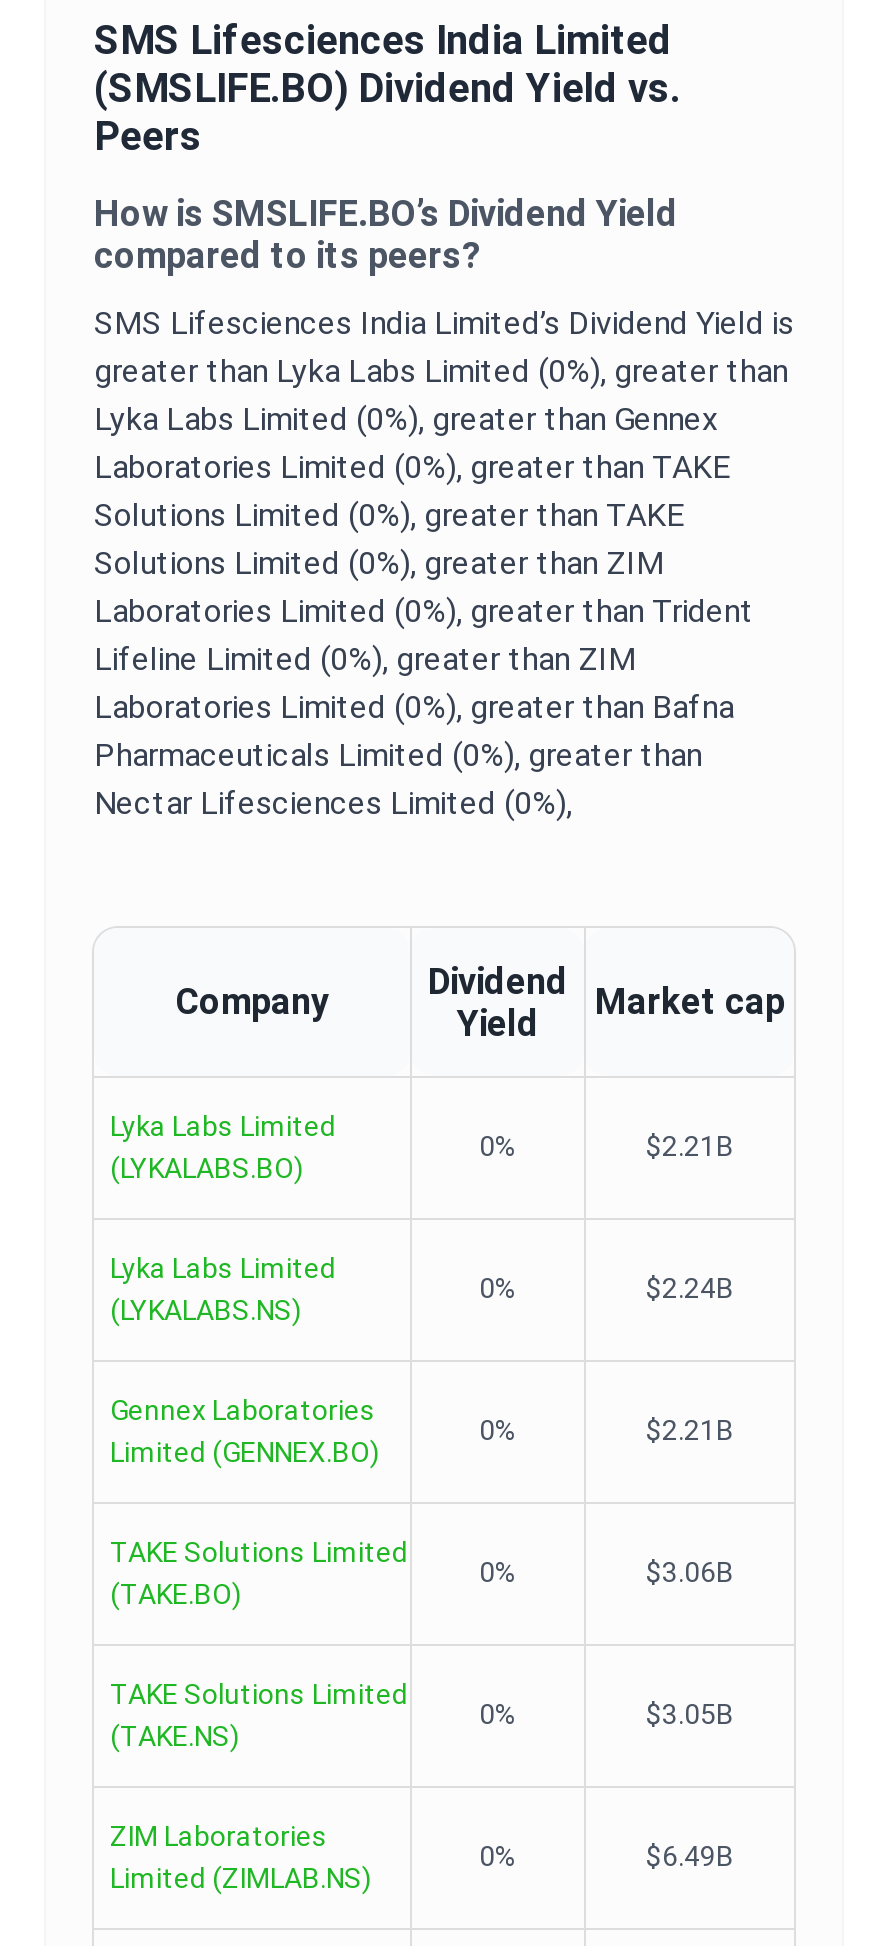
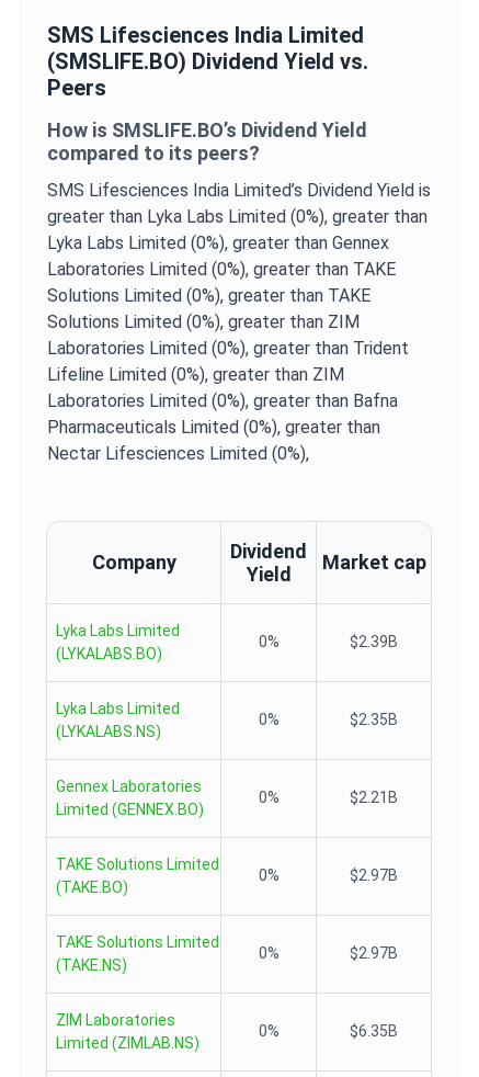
[646,1130,734,1162] $2.21B -> [350,633,398,650] $2.39B
[646,1272,734,1304] $2.24B -> [350,711,398,728] $2.35B
[646,1556,734,1588] $3.06B -> [350,866,398,884] $2.97B
[646,1698,734,1730] $3.05B -> [350,944,398,962] $2.97B
[646,1840,734,1872] $6.49B -> [350,1022,398,1040] $6.35B

